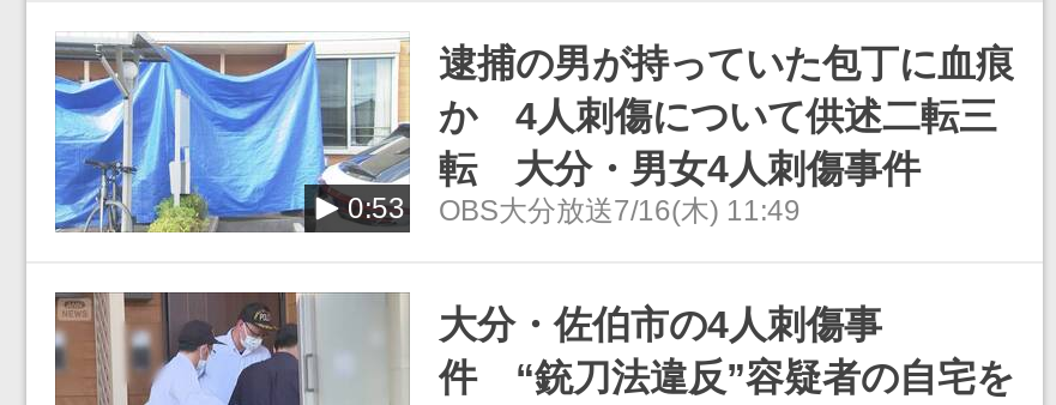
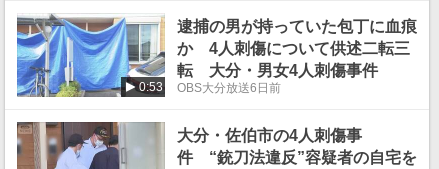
[439,193,801,226] OBS大分放送7/16(木) 11:49 -> [177,80,281,94] OBS大分放送6日前

